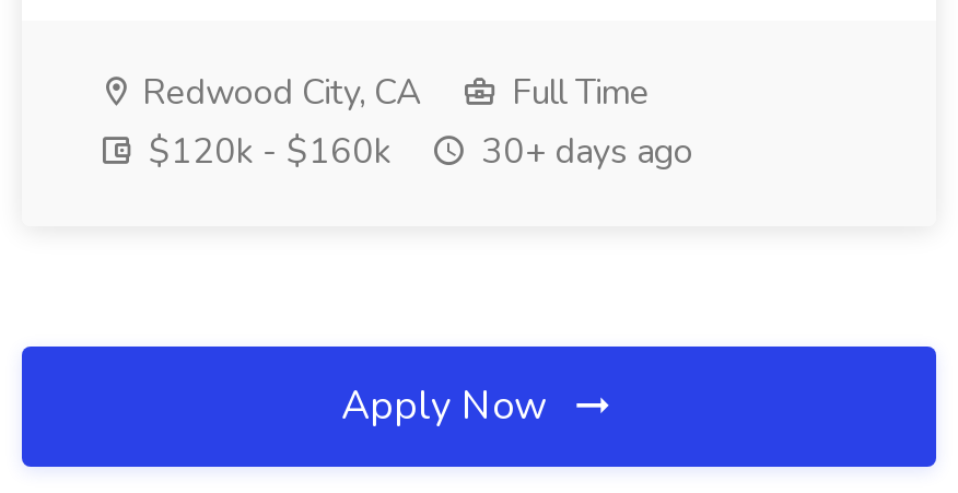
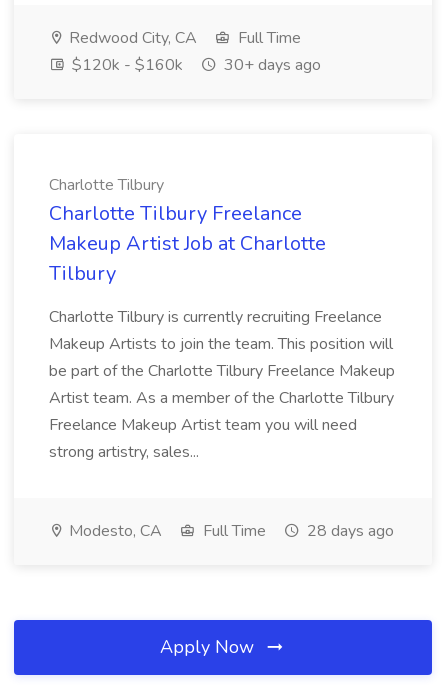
none -> [49,174,395,463] Charlotte Tilbury | Charlotte Tilbury Freelance | Makeup Artist Job at Charlotte | Tilbury | Charlotte Tilbury is currently recruiting Freelance | Makeup Artists to join the team. This position will | be part of the Charlotte Tilbury Freelance Makeup | Artist team. As a member of the Charlotte Tilbury | Freelance Makeup Artist team you will need | strong artistry, sales...
none -> [65,520,394,542] Modesto, CA | Full Time | 28 days ago

